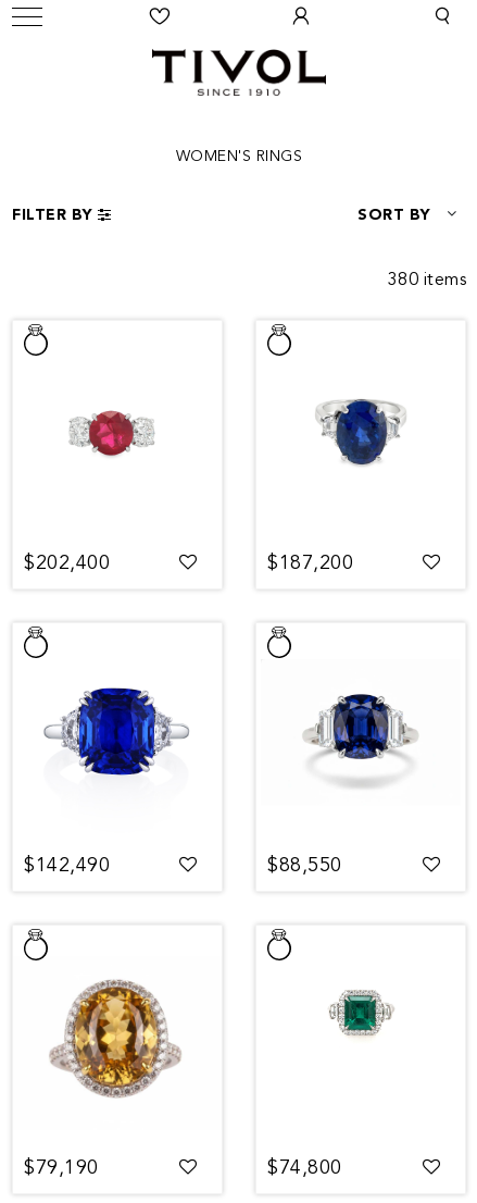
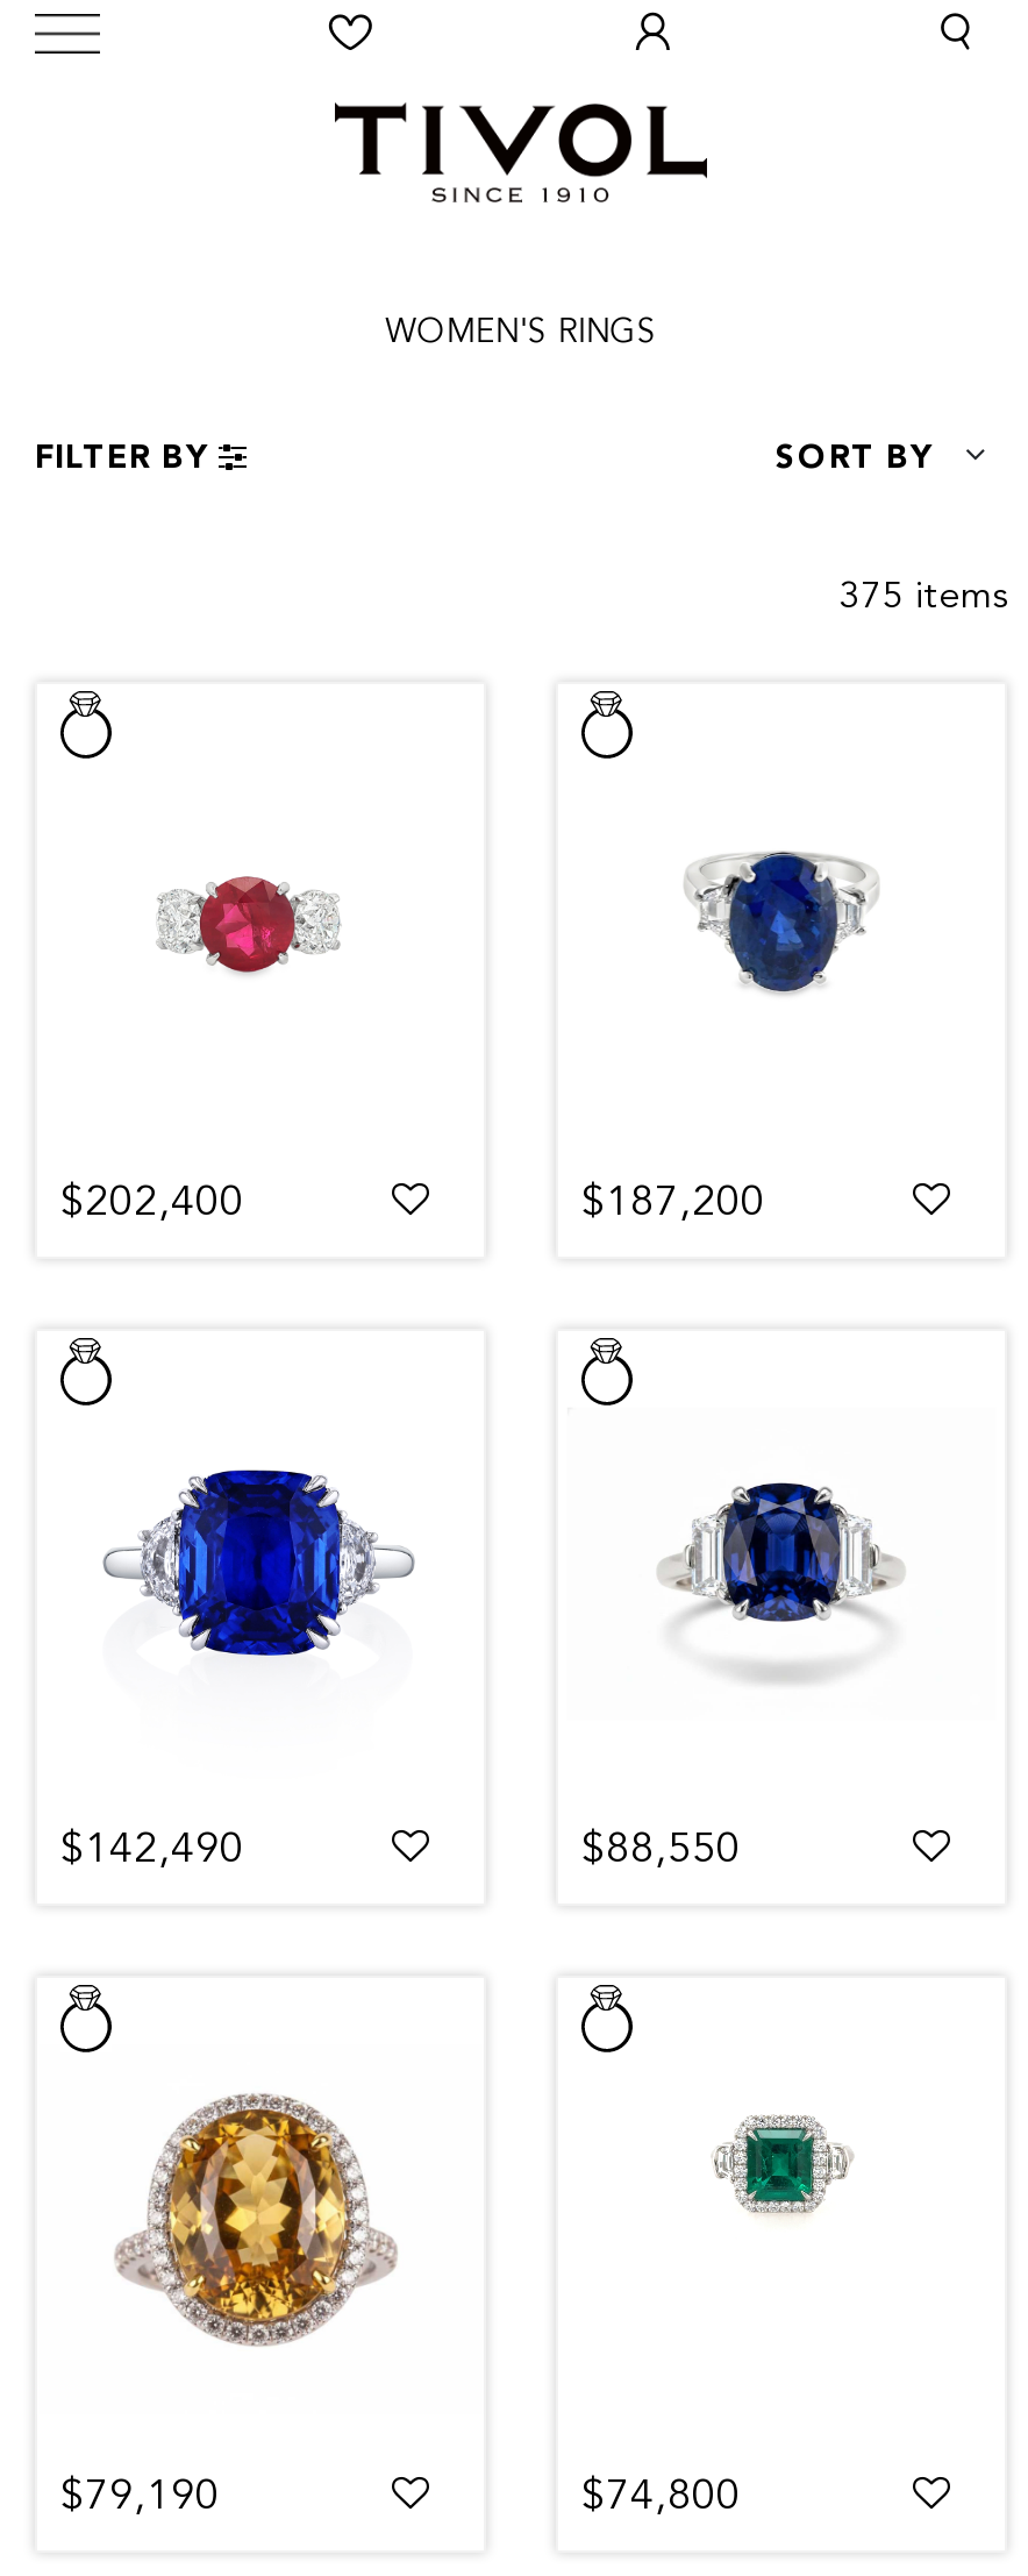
[387,272,466,290] 380 items -> [838,580,1007,617] 375 items

